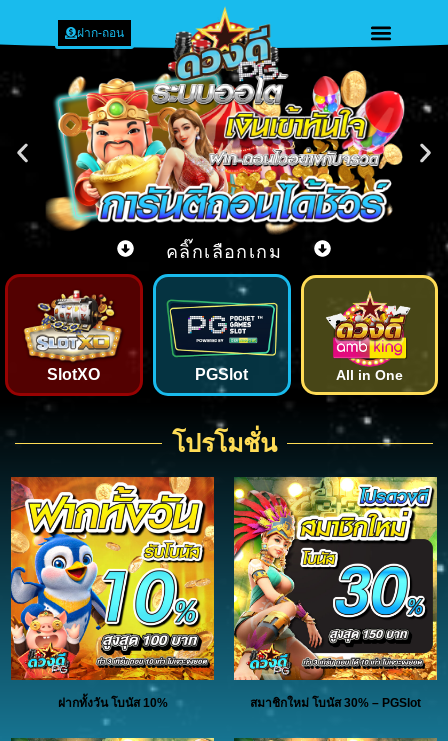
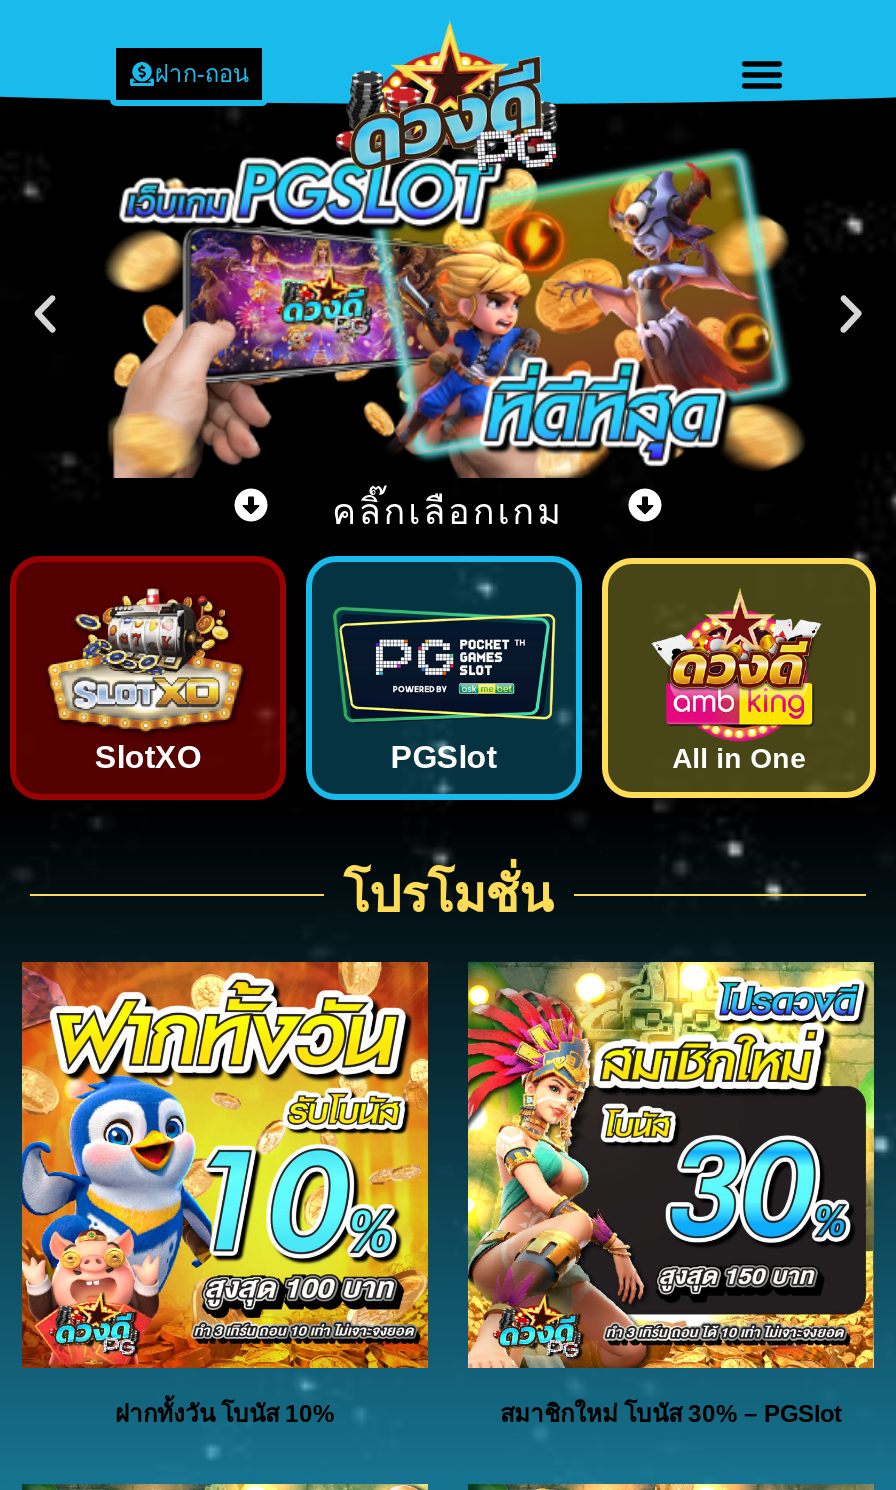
[46,70,405,235] [image] -> [94,148,808,480] [image]

